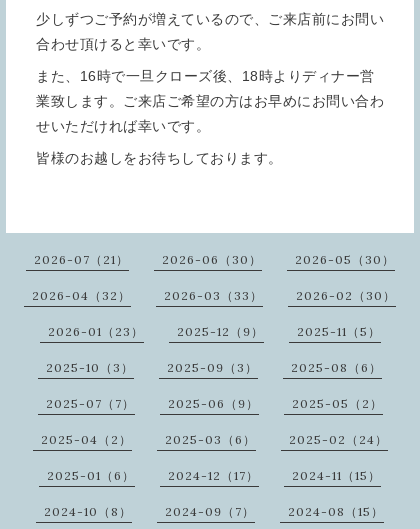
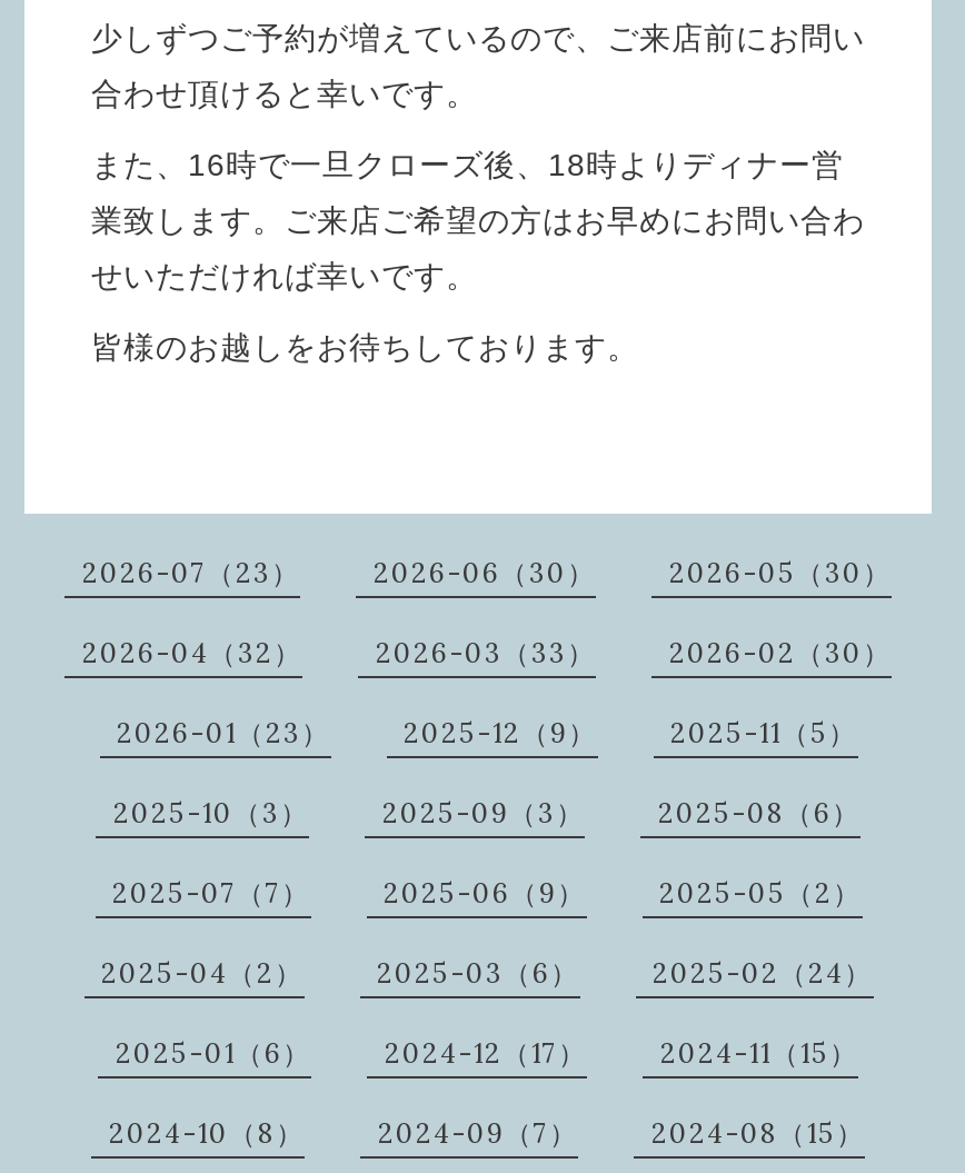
[33,252,128,267] 2026-07（21） -> [82,555,300,588] 2026-07（23）

